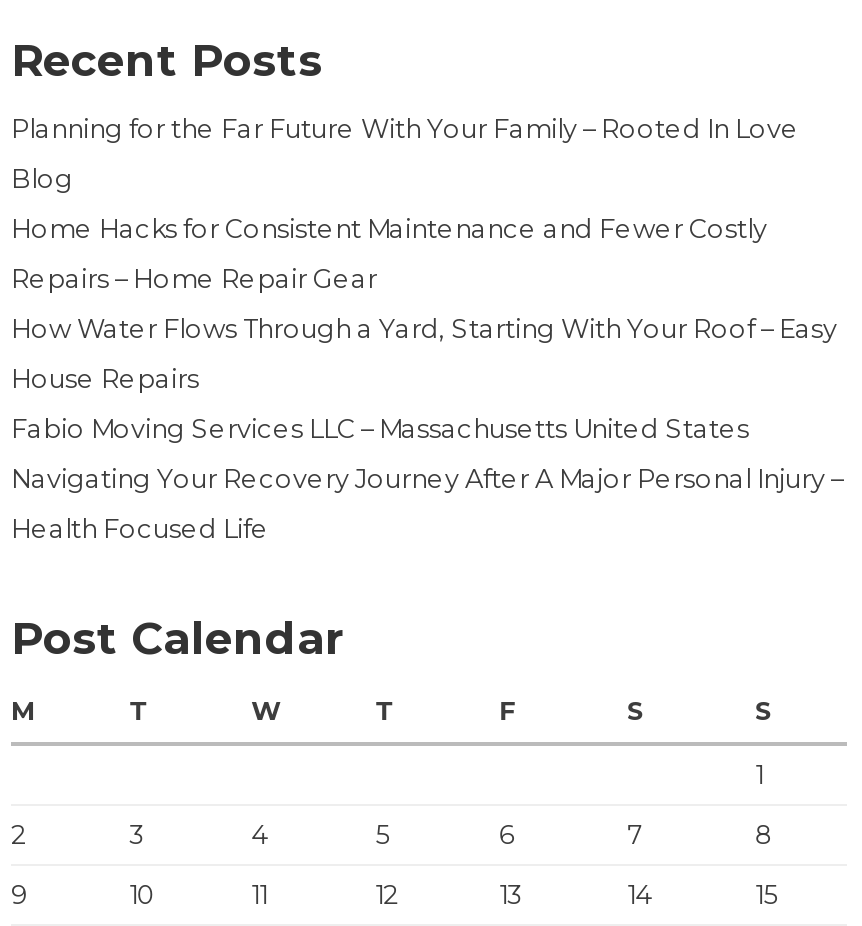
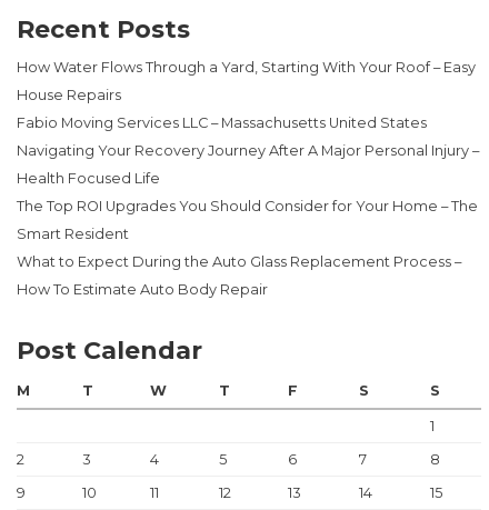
[11,114,799,294] Planning for the Far Future With Your Family – Rooted In Love | Blog | Home Hacks for Consistent Maintenance and Fewer Costly | Repairs – Home Repair Gear -> none
moved [11,314,843,544] -> [17,59,479,187]: How Water Flows Through a Yard, Starting With Your Roof – Easy | House Repairs | Fabio Moving Services LLC – Massachusetts United States | Navigating Your Recovery Journey After A Major Personal Injury – | Health Focused Life
none -> [17,198,478,298] The Top ROI Upgrades You Should Consider for Your Home – The | Smart Resident | What to Expect During the Auto Glass Replacement Process – | How To Estimate Auto Body Repair

